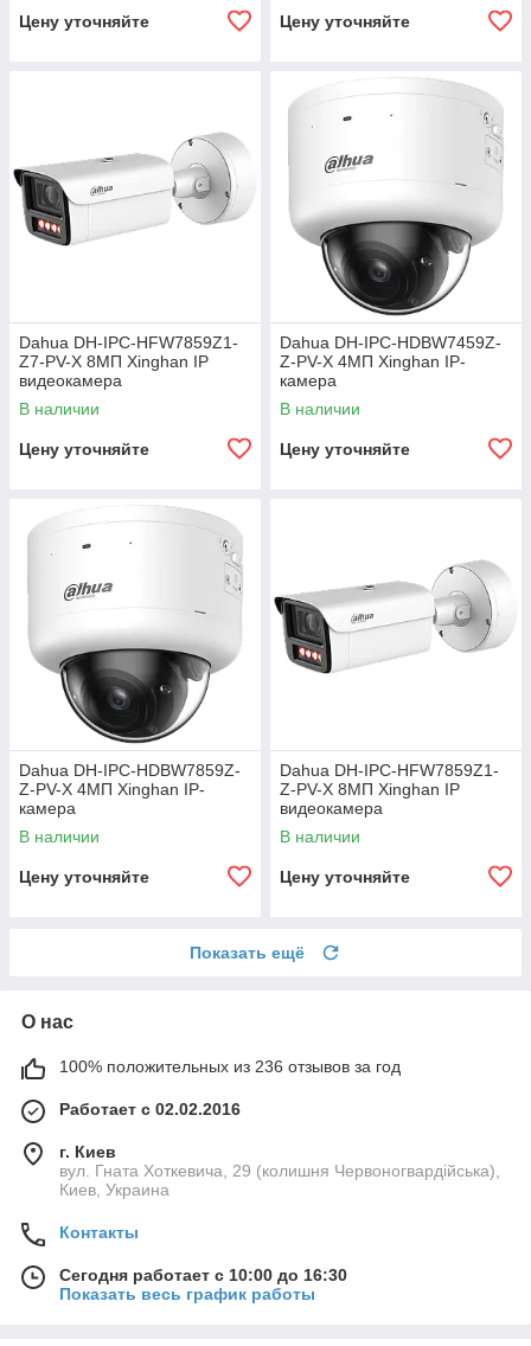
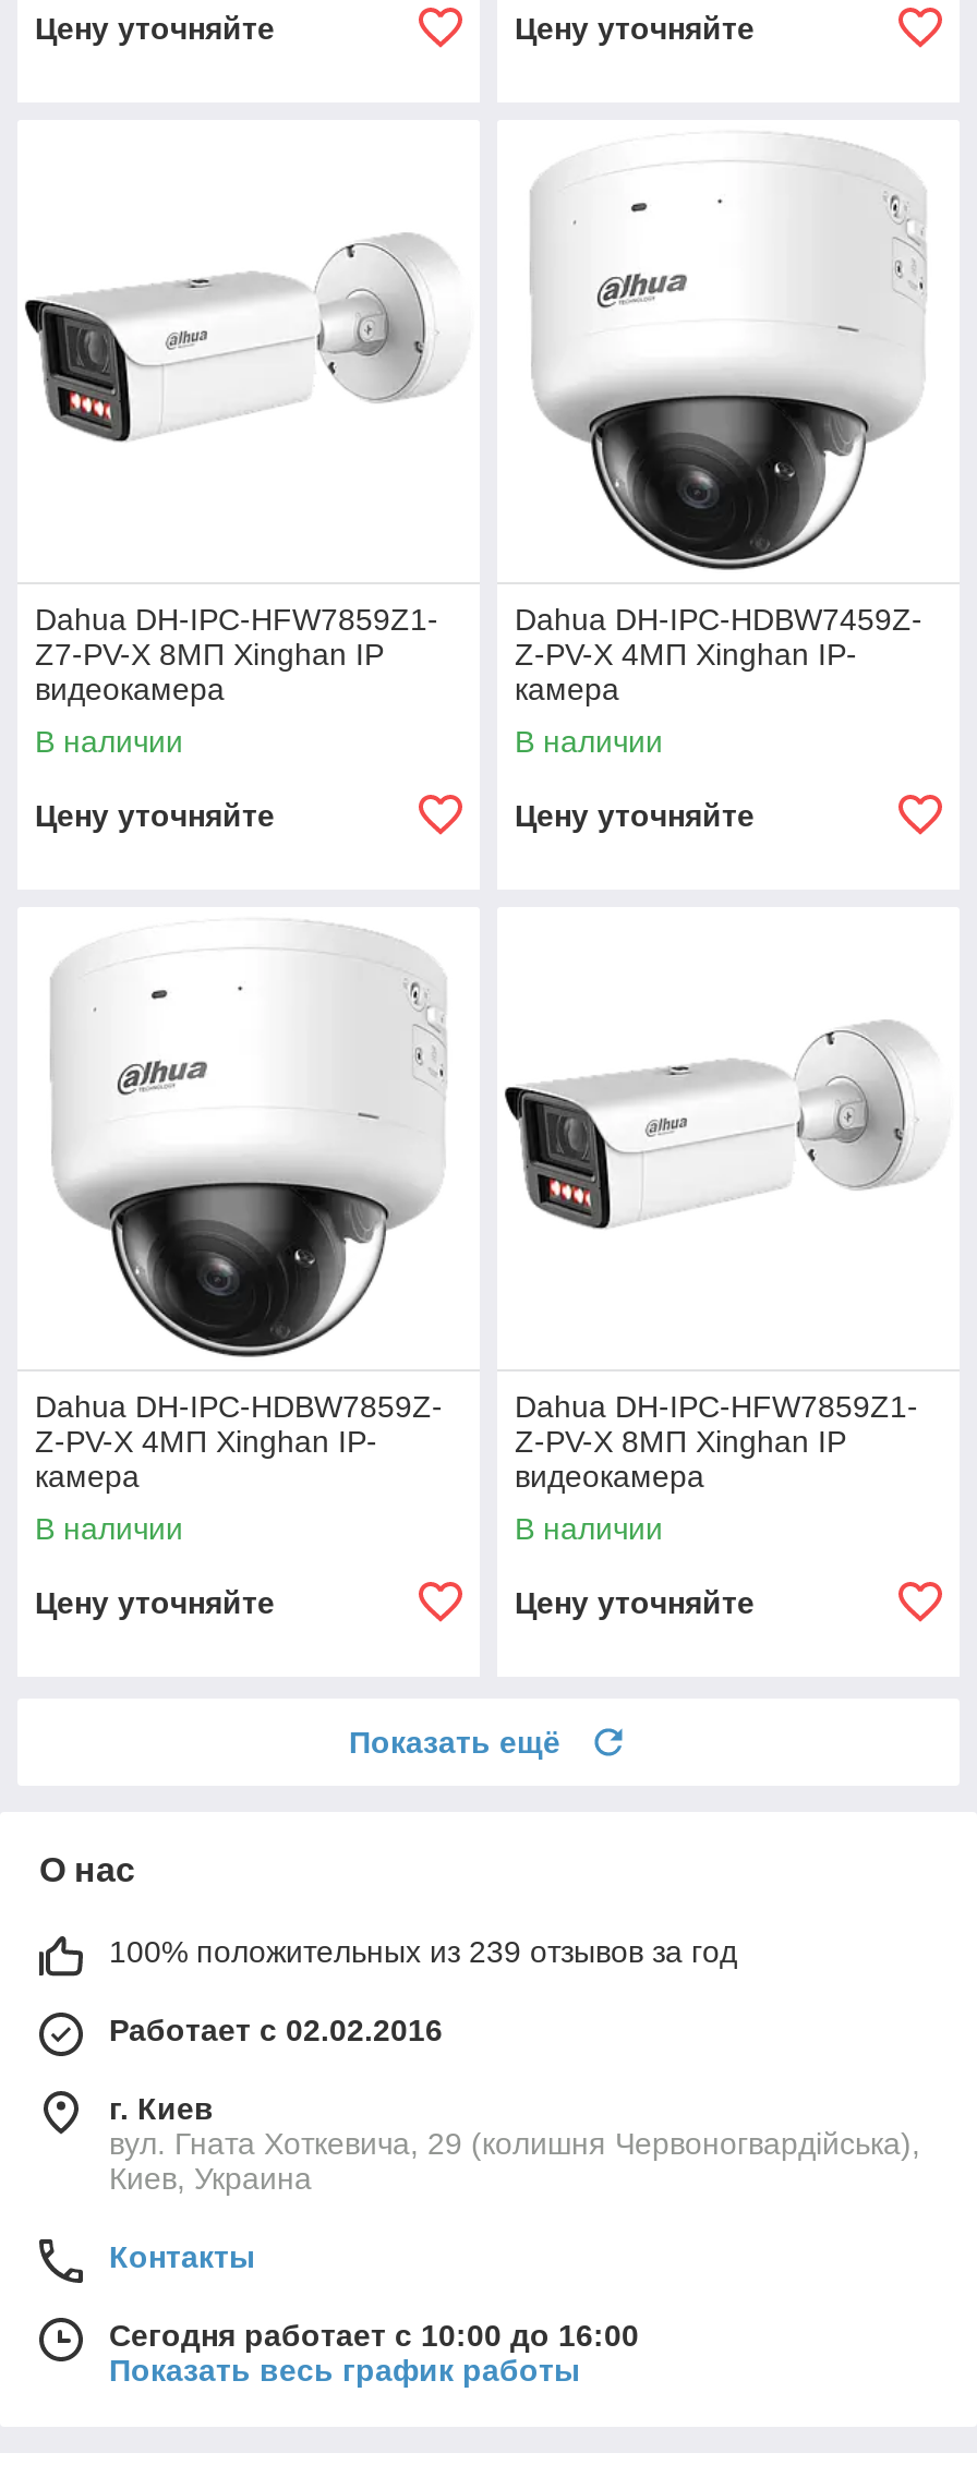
[59,1057,401,1076] 100% положительных из 236 отзывов за год -> [109,1934,737,1969] 100% положительных из 239 отзывов за год
[59,1265,347,1284] Сегодня работает с 10:00 до 16:30 -> [109,2317,639,2352] Сегодня работает с 10:00 до 16:00

